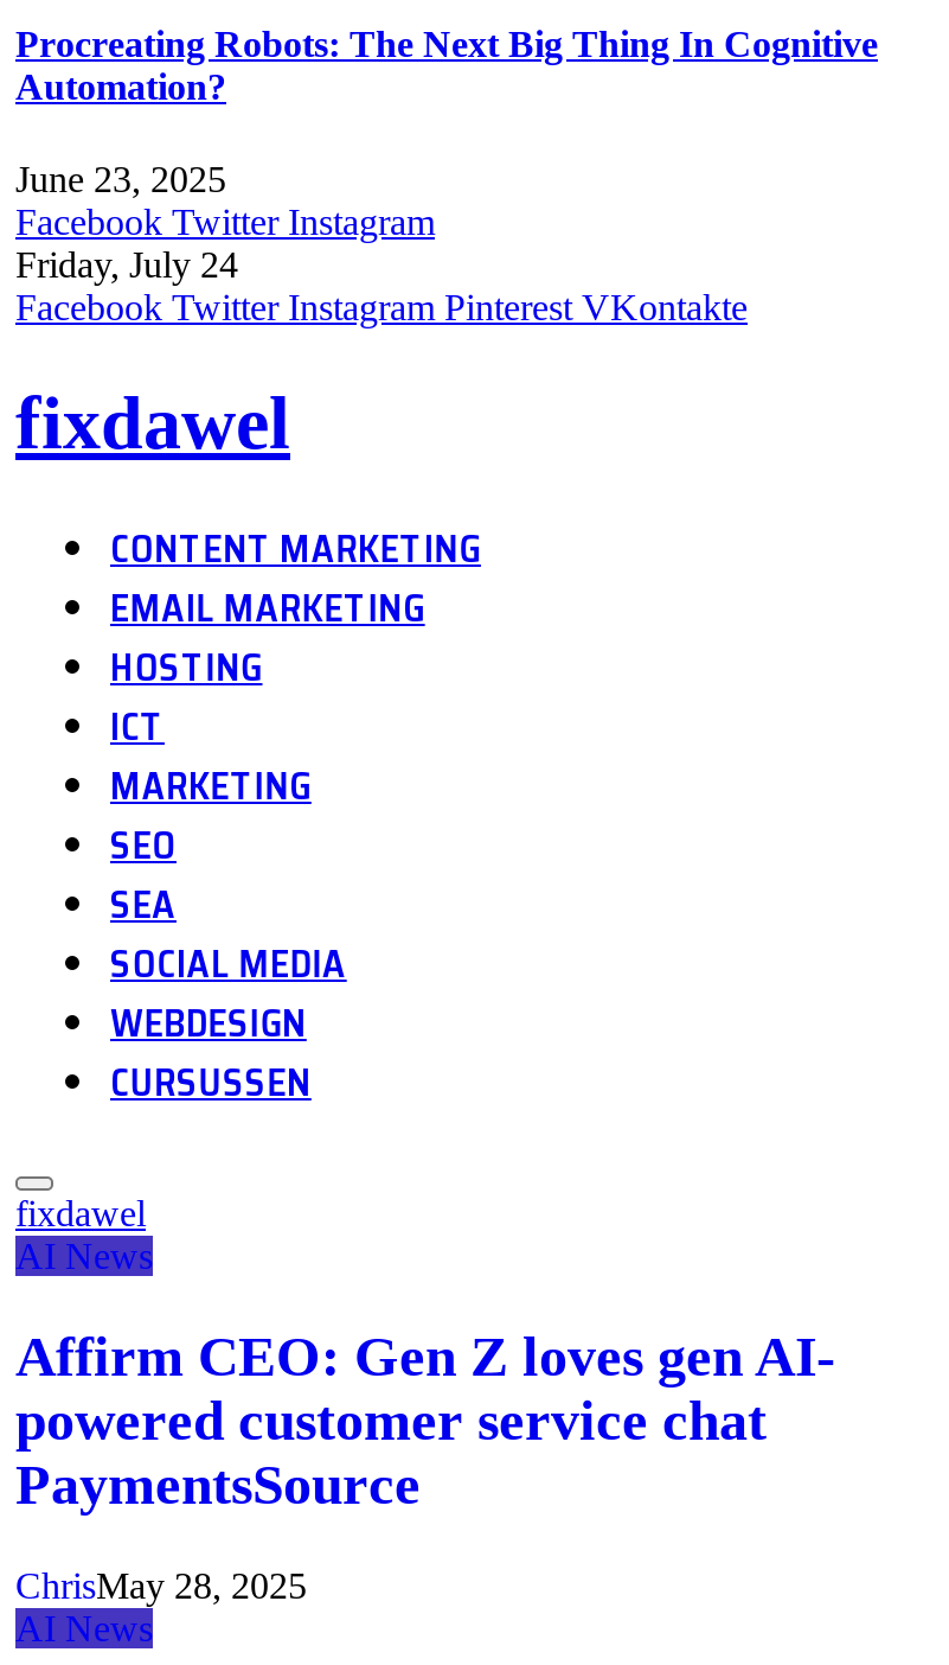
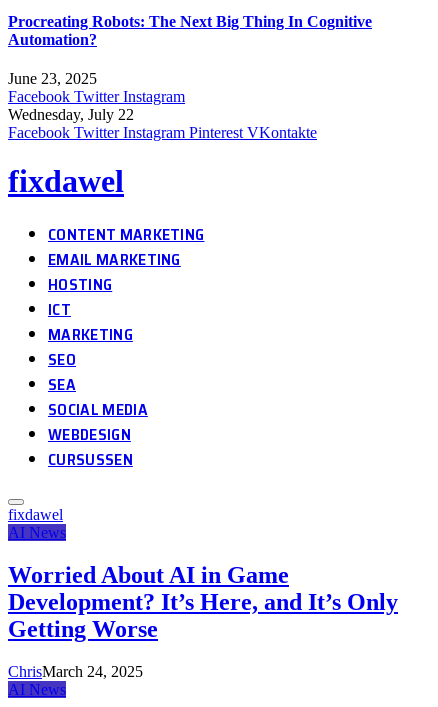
[15,244,238,284] Friday, July 24 -> [8,106,134,123] Wednesday, July 22
[15,1325,835,1515] Affirm CEO: Gen Z loves gen AI- | powered customer service chat | PaymentsSource -> [8,562,398,642] Worried About AI in Game | Development? It’s Here, and It’s Only | Getting Worse
[15,1564,307,1605] ChrisMay 28, 2025 -> [8,663,143,680] ChrisMarch 24, 2025

